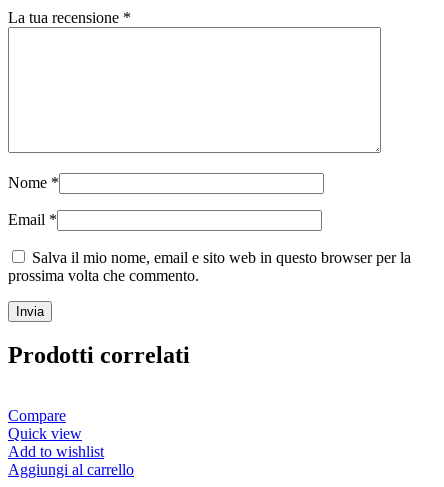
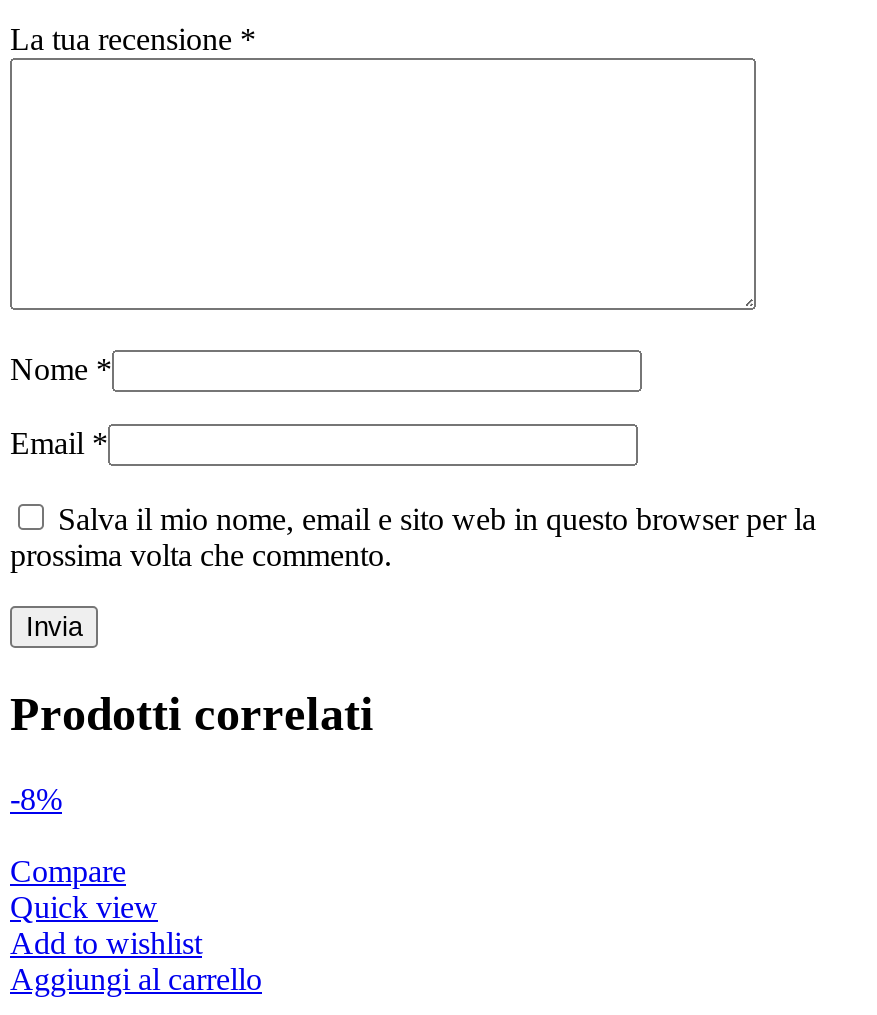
none -> [10,781,62,815] -8%

